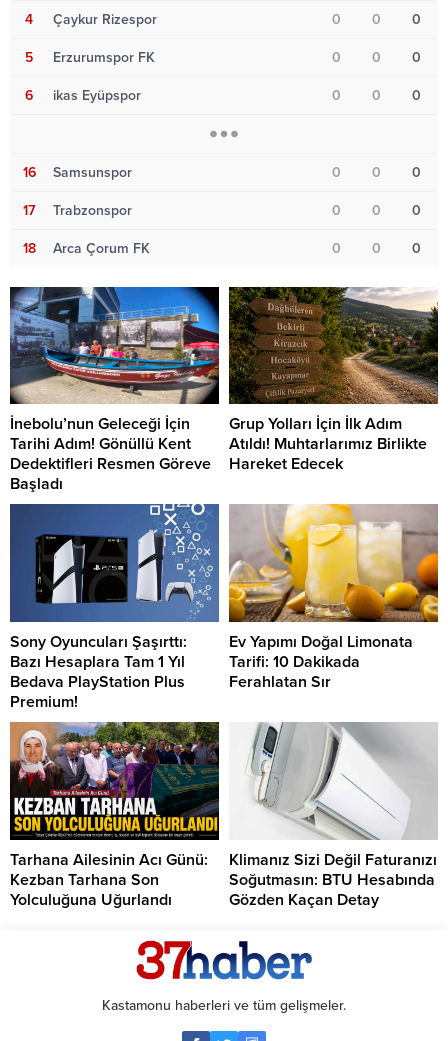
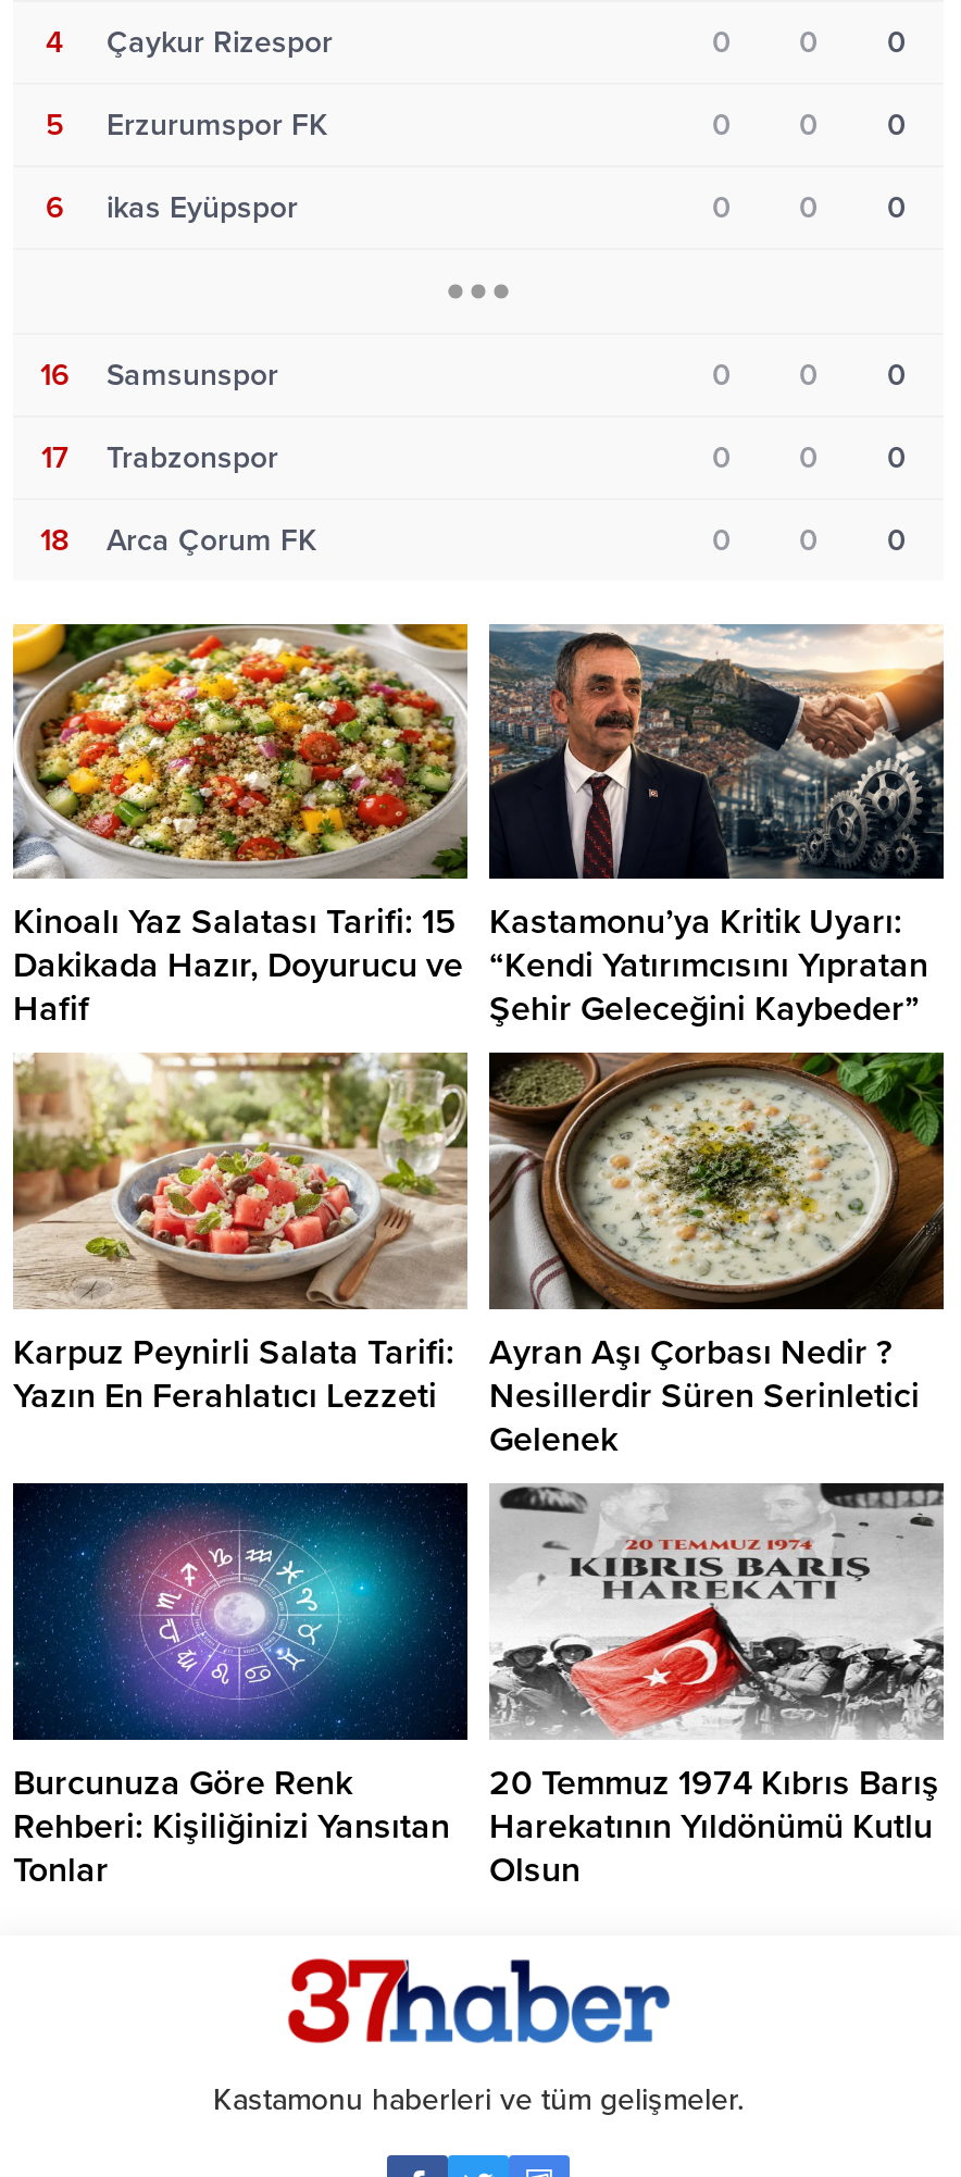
[9,286,220,494] [image] | İnebolu’nun Geleceği İçin | Tarihi Adım! Gönüllü Kent | Dedektifleri Resmen Göreve | Başladı -> [11,622,470,1032] [image] | Kinoalı Yaz Salatası Tarifi: 15 | Dakikada Hazır, Doyurucu ve | Hafif
[228,286,438,474] [image] | Grup Yolları İçin İlk Adım | Atıldı! Muhtarlarımız Birlikte | Hareket Edecek -> [487,624,946,1032] [image] | Kastamonu’ya Kritik Uyarı: | “Kendi Yatırımcısını Yıpratan | Şehir Geleceğini Kaybeder”
[9,503,220,712] [image] | Sony Oyuncuları Şaşırttı: | Bazı Hesaplara Tam 1 Yıl | Bedava PlayStation Plus | Premium! -> [11,1050,470,1418] [image] | Karpuz Peynirli Salata Tarifi: | Yazın En Ferahlatıcı Lezzeti
[228,522,439,692] [image] | Ev Yapımı Doğal Limonata | Tarifi: 10 Dakikada | Ferahlatan Sır -> [489,1050,946,1461] [image] | Ayran Aşı Çorbası Nedir ? | Nesillerdir Süren Serinletici | Gelenek
[9,721,219,909] [image] | Tarhana Ailesinin Acı Günü: | Kezban Tarhana Son | Yolculuğuna Uğurlandı -> [11,1483,465,1891] [image] | Burcunuza Göre Renk | Rehberi: Kişiliğinizi Yansıtan | Tonlar
[231,722,404,802] [image] -> [487,1481,944,1738] [image]
[229,849,437,909] Klimanız Sizi Değil Faturanızı | Soğutmasın: BTU Hesabında | Gözden Kaçan Detay -> [489,1761,939,1891] 20 Temmuz 1974 Kıbrıs Barış | Harekatının Yıldönümü Kutlu | Olsun

